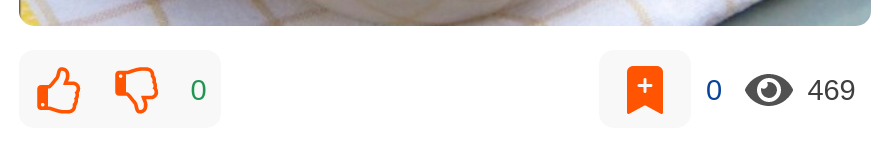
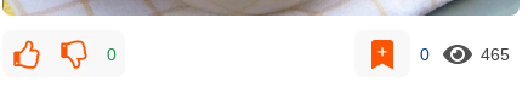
[807,73,855,105] 469 -> [481,44,510,64] 465

